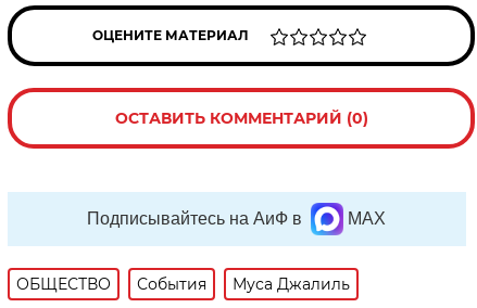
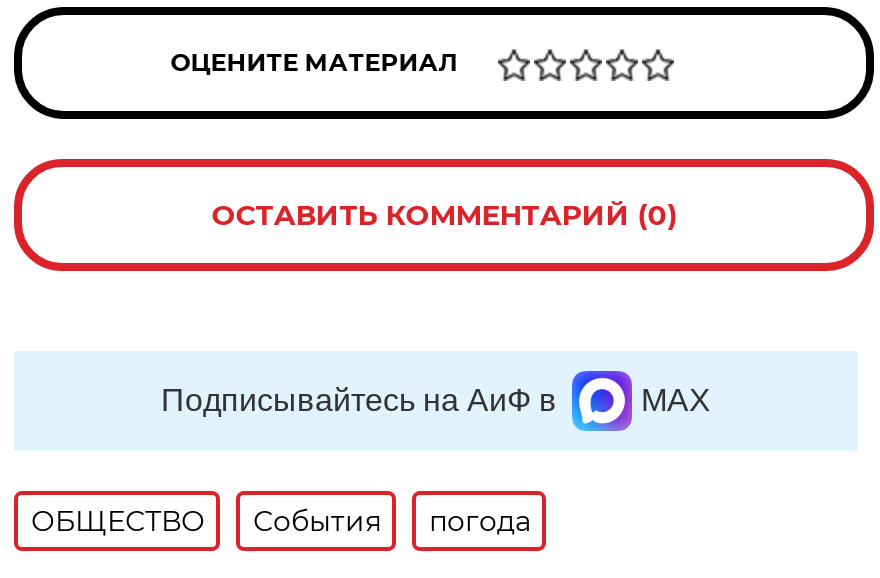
[233,275,350,294] Муса Джалиль -> [429,504,531,540] погода

